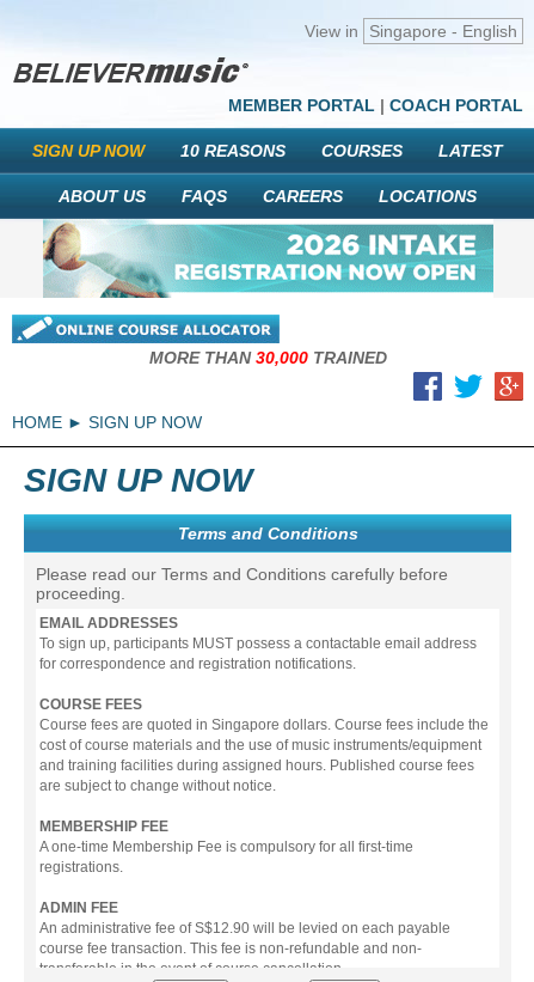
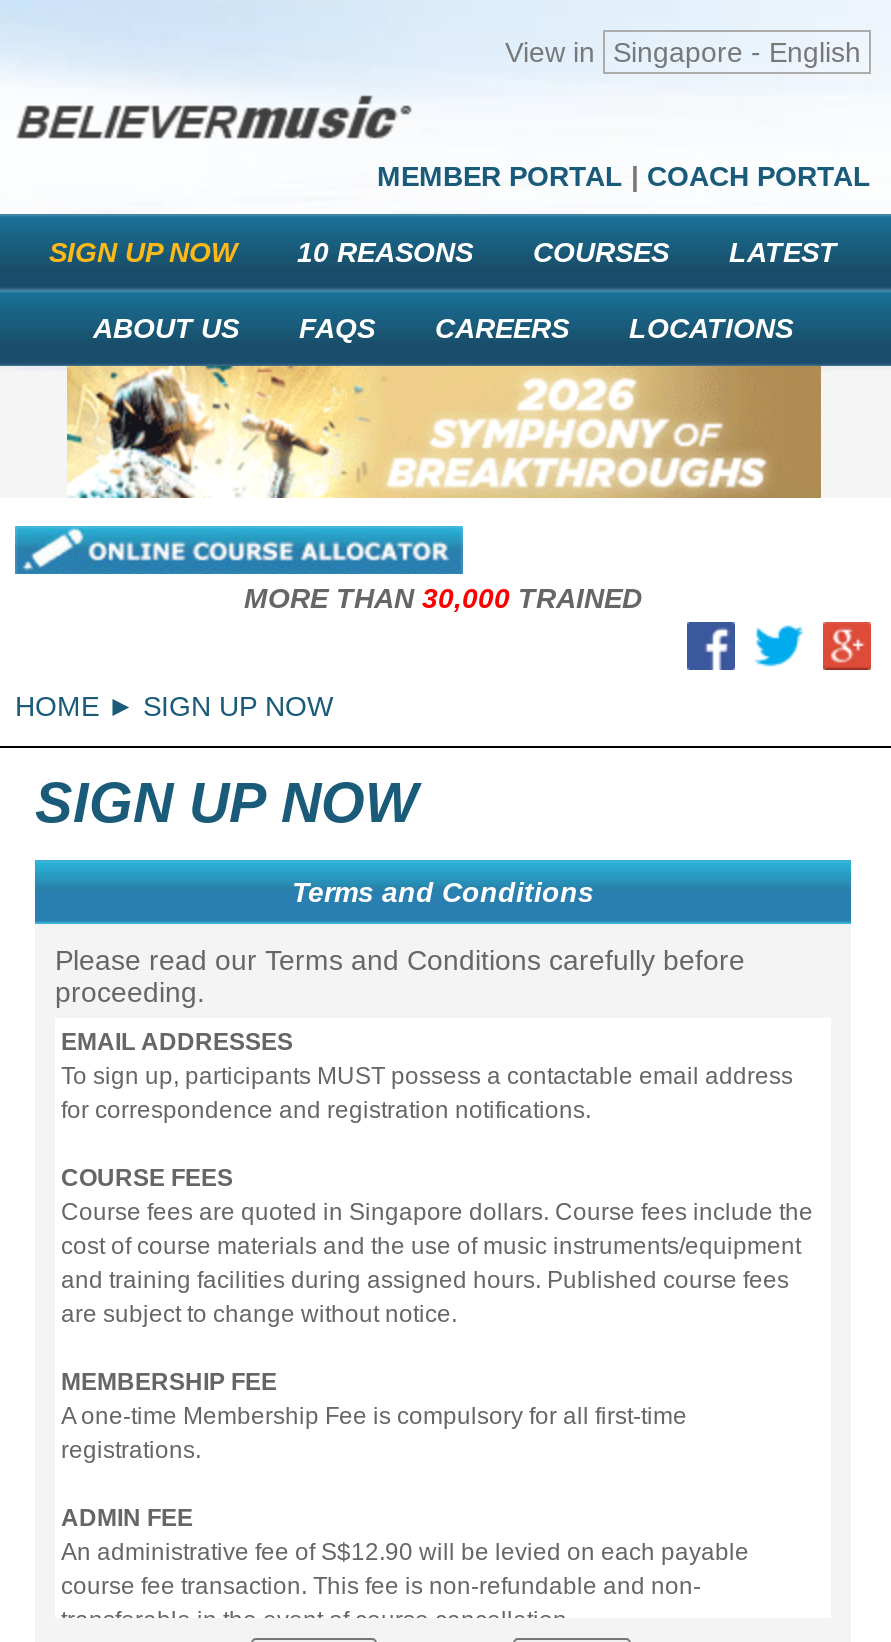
[42,218,495,299] [image] -> [65,364,823,500] [image]

